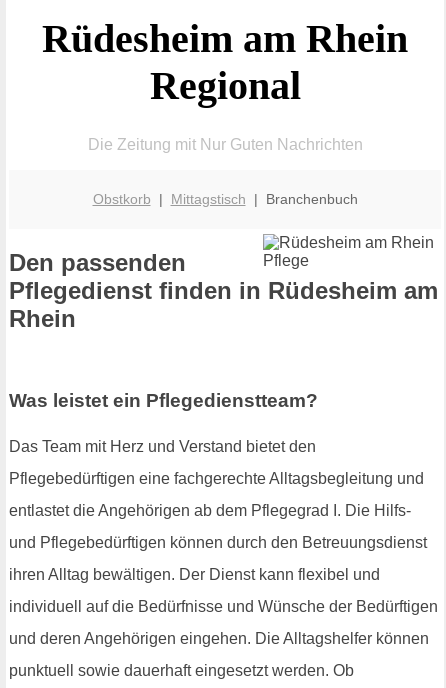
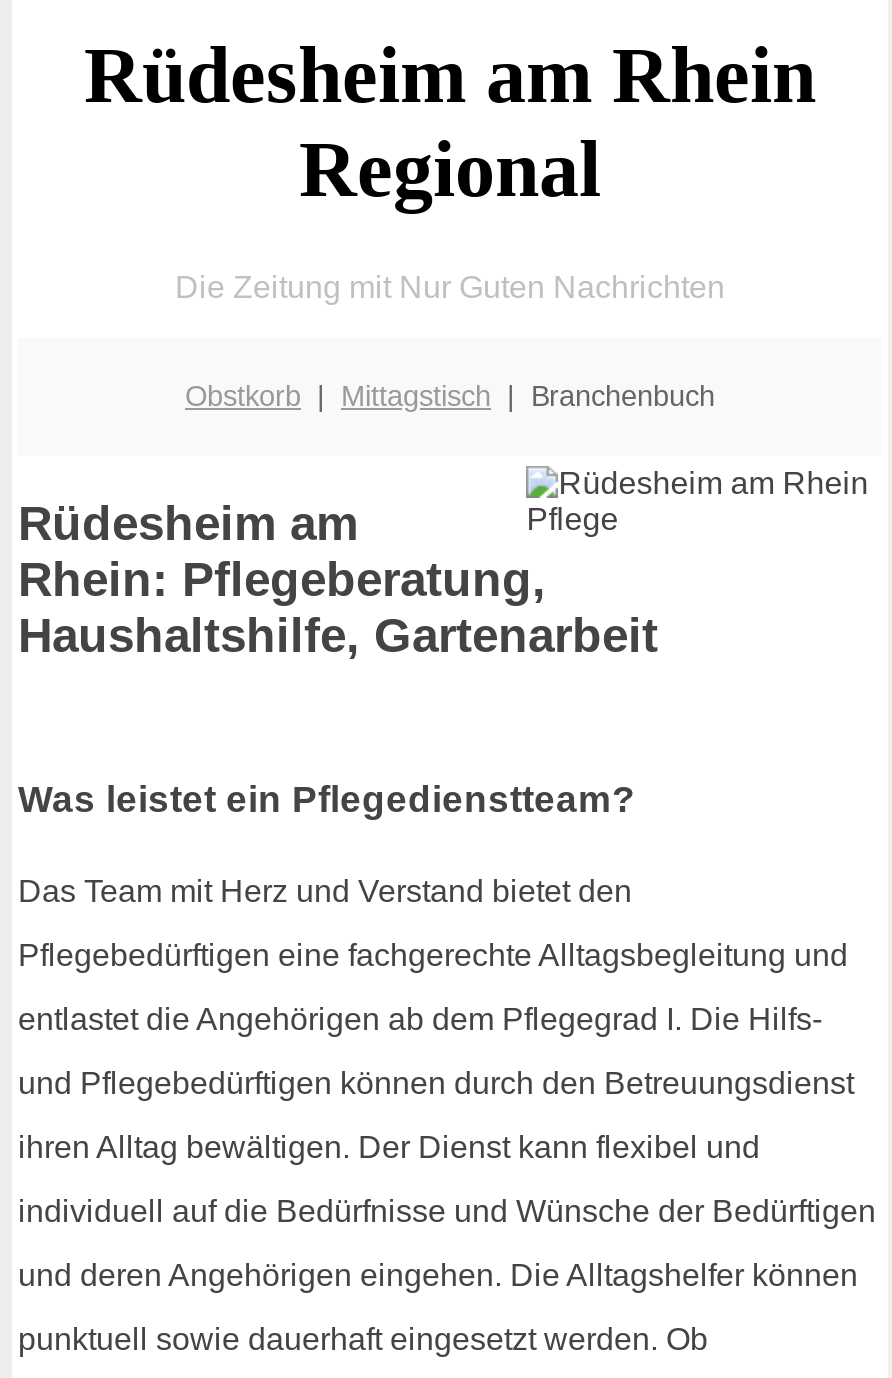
[9,249,438,332] Den passenden | Pflegedienst finden in Rüdesheim am | Rhein -> [18,497,658,663] Rüdesheim am | Rhein: Pflegeberatung, | Haushaltshilfe, Gartenarbeit

